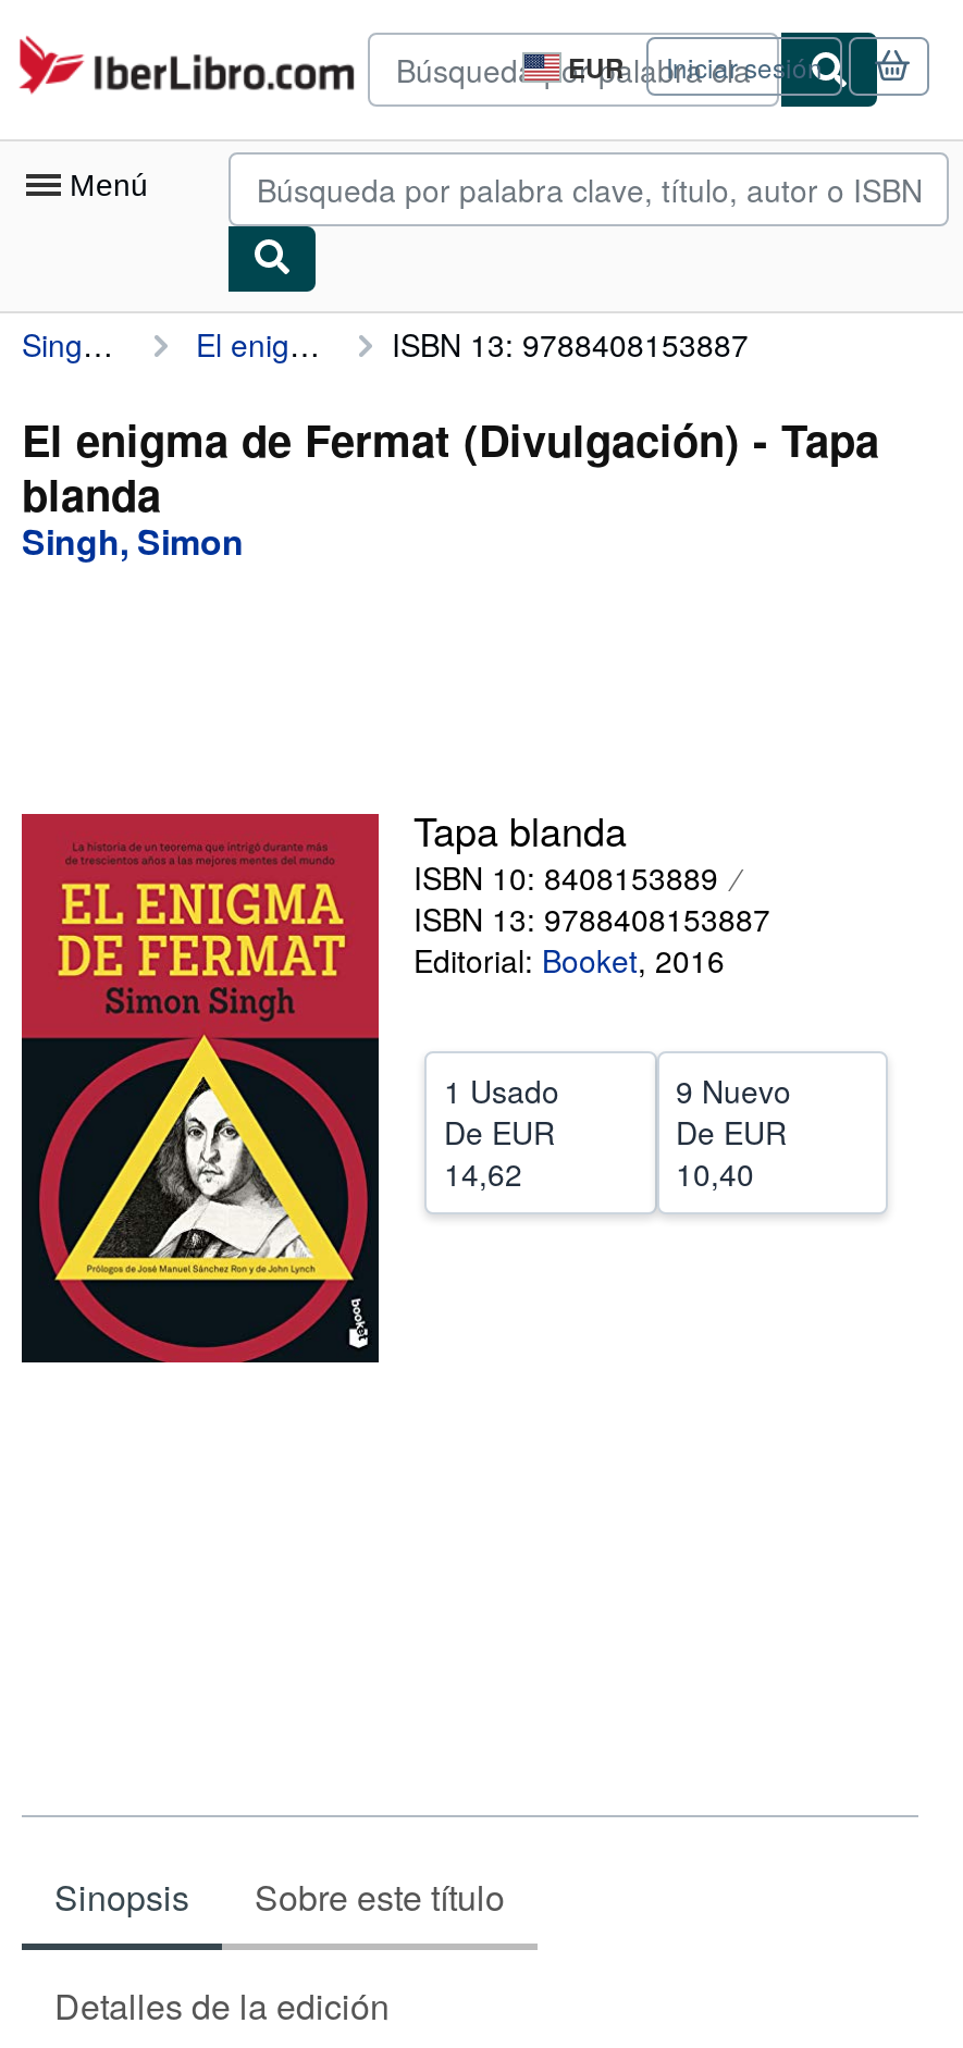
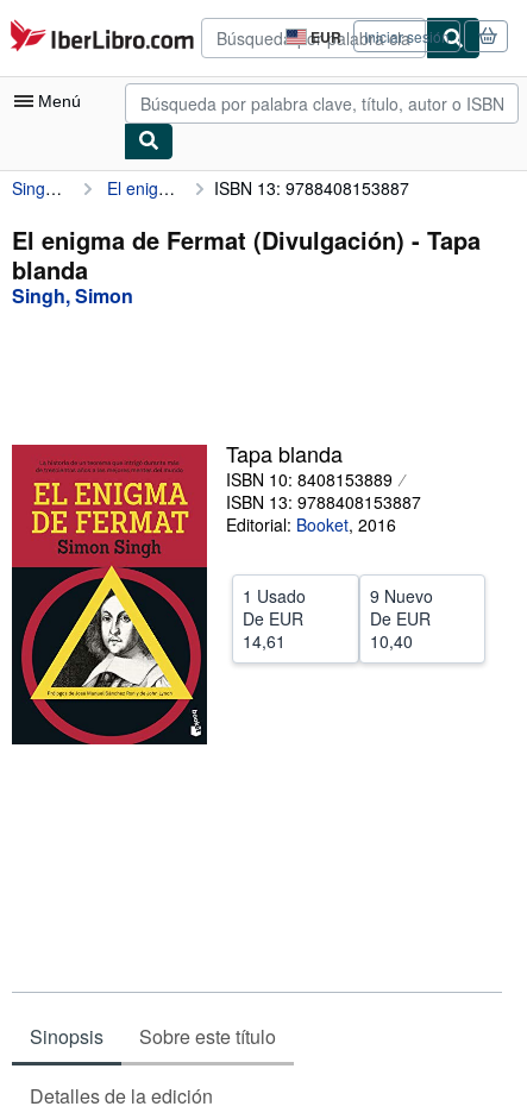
[444,1151,522,1195] 14,62 -> [243,629,286,653] 14,61

